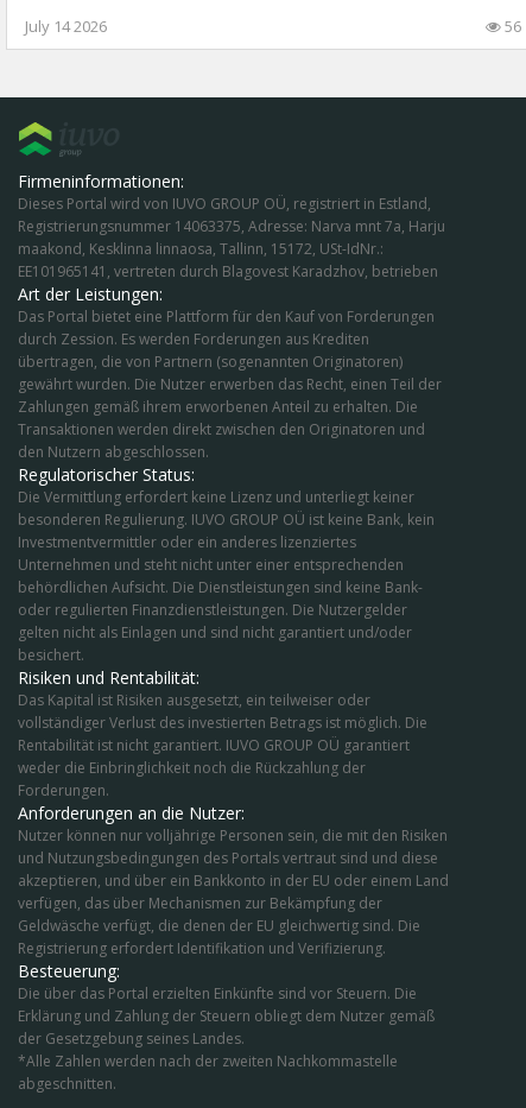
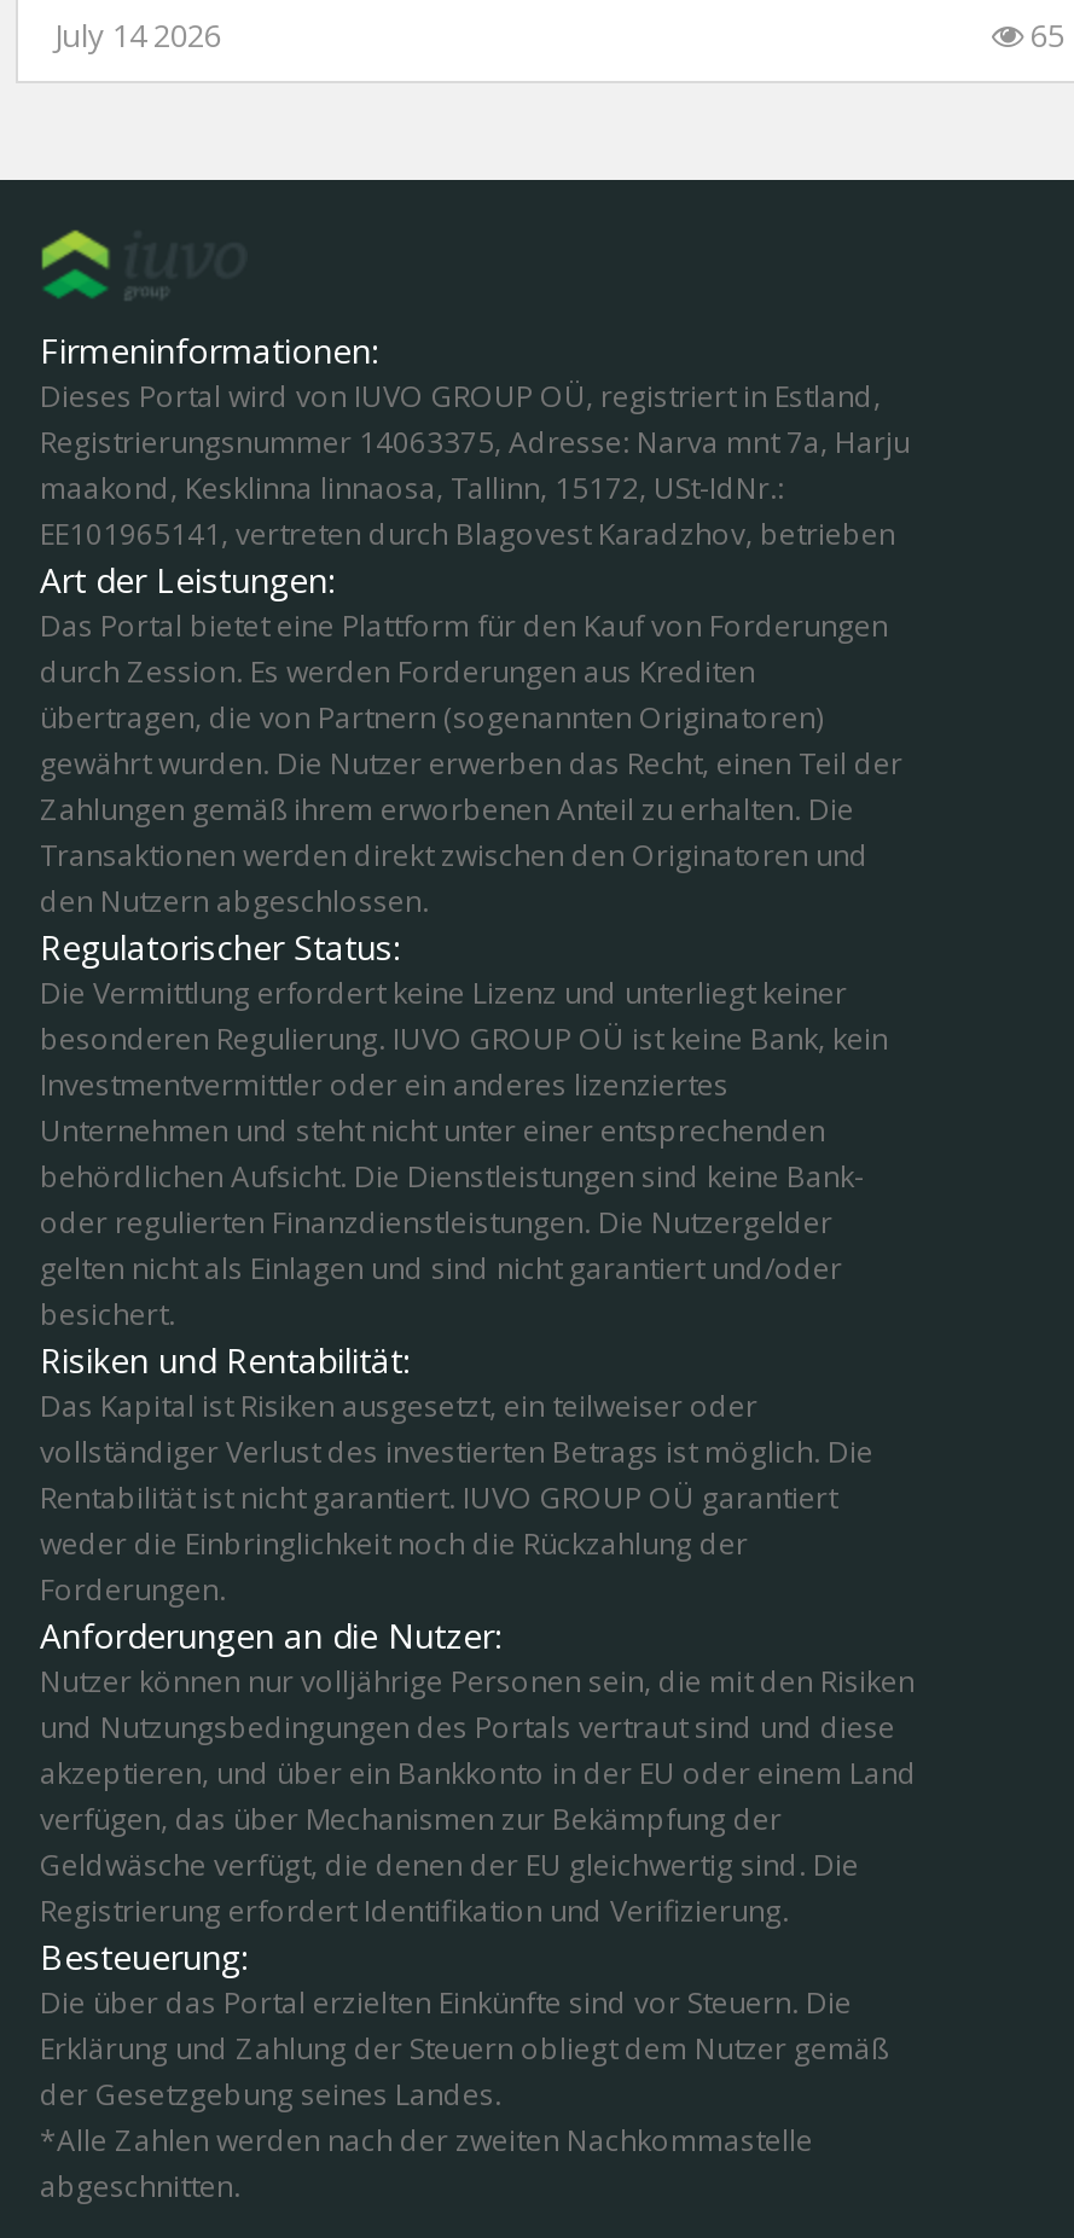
[501,16,521,37] 56 -> [1023,14,1064,57] 65

